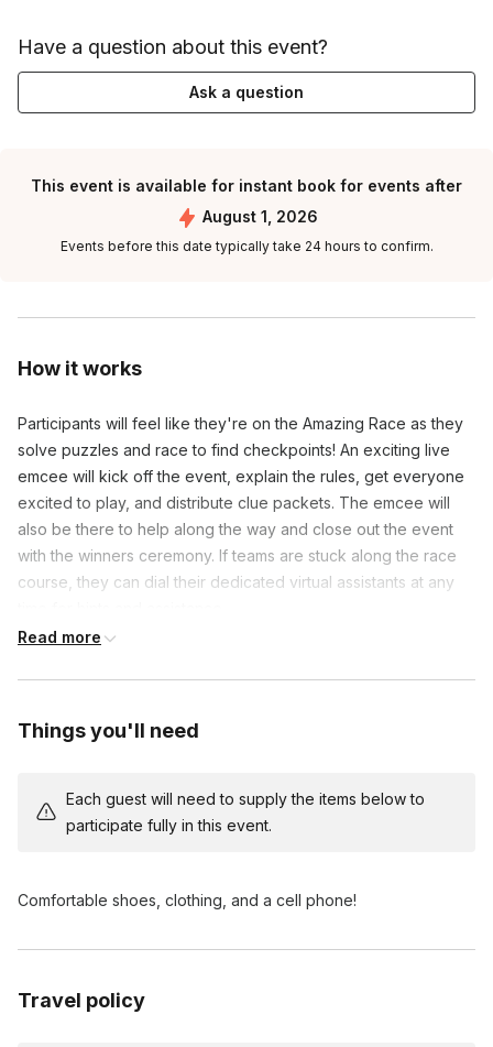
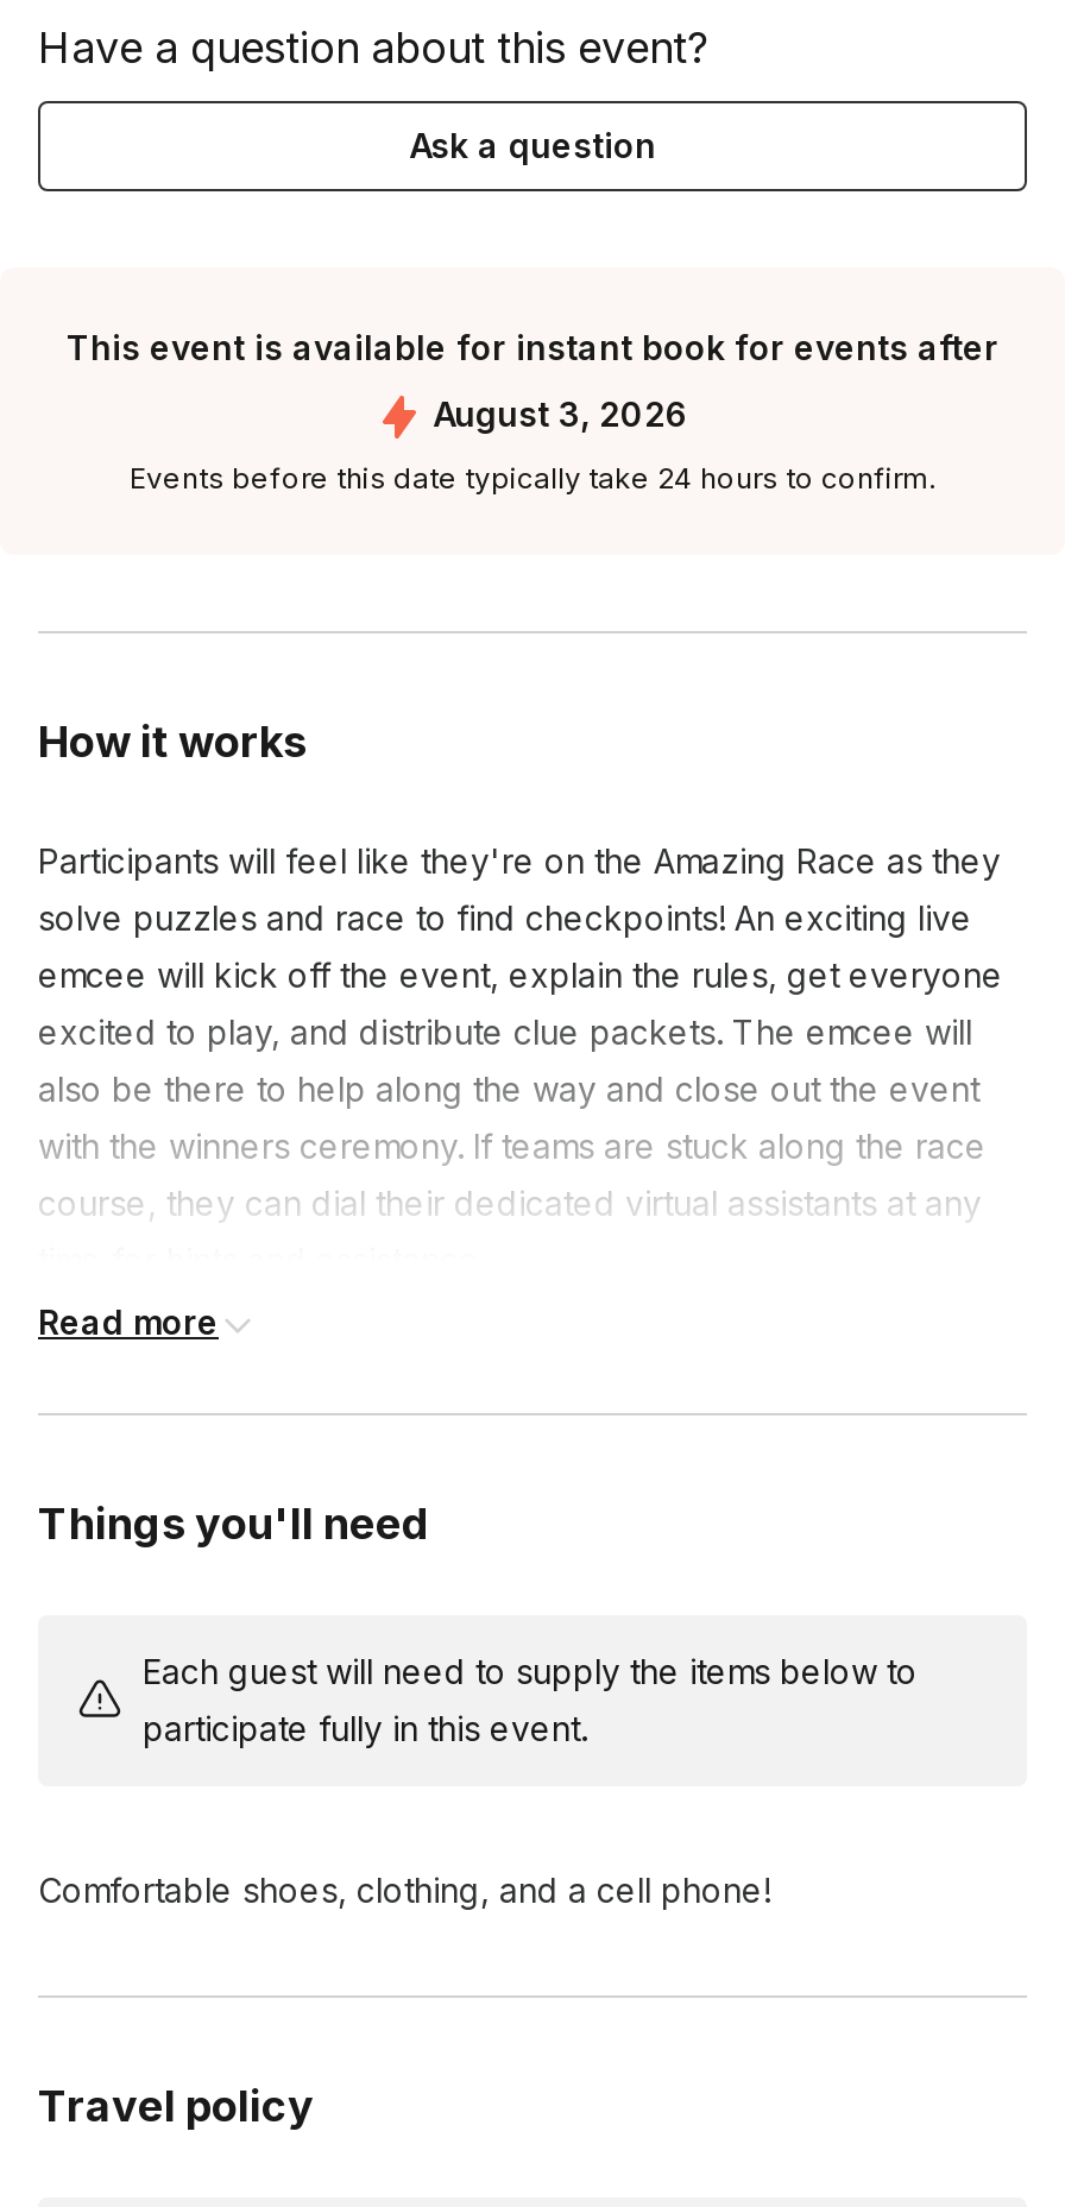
[202,207,317,226] August 1, 2026 -> [433,393,689,434] August 3, 2026

